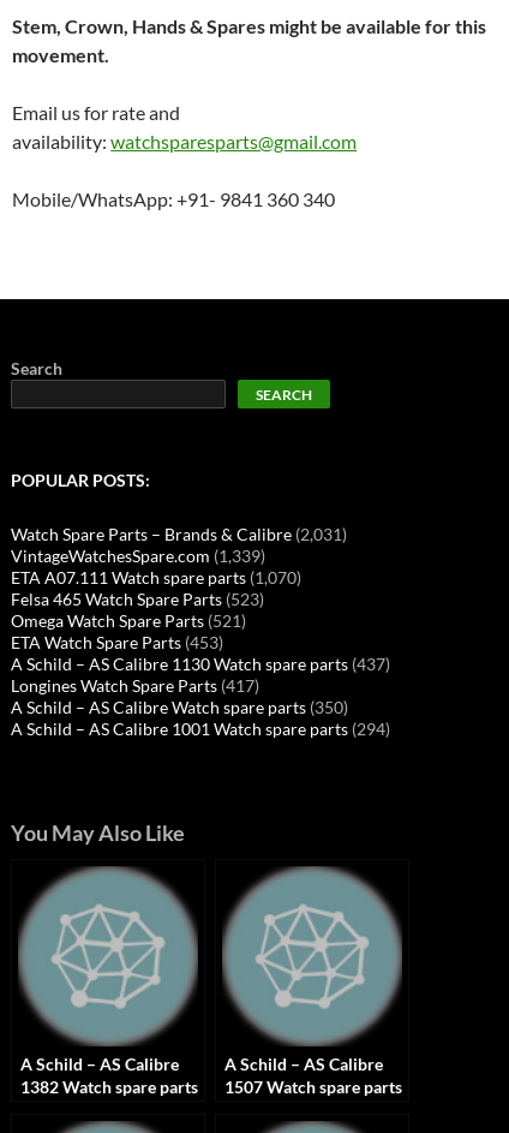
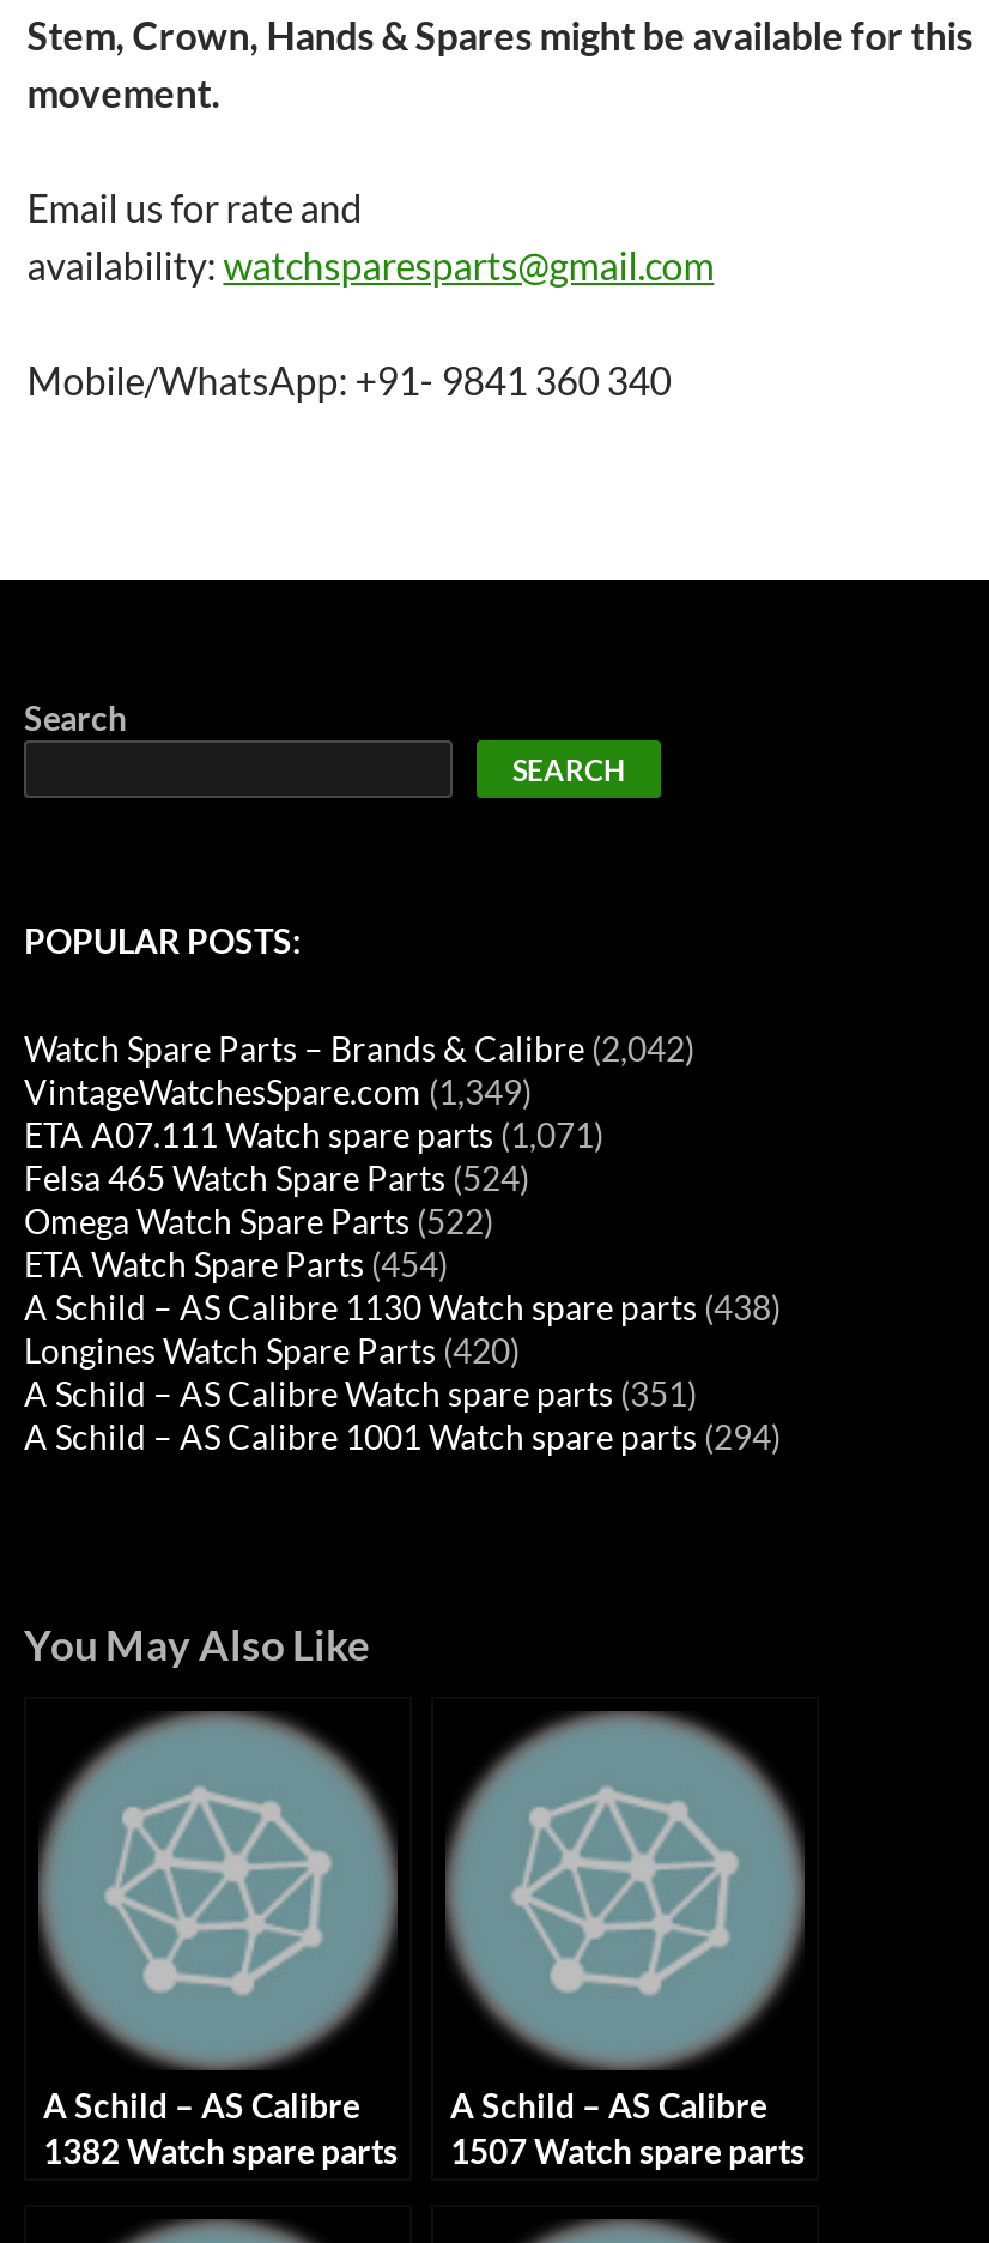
[11,524,347,545] Watch Spare Parts – Brands & Calibre (2,031) -> [24,1029,694,1070] Watch Spare Parts – Brands & Calibre (2,042)
[11,546,265,566] VintageWatchesSpare.com (1,339) -> [24,1072,532,1113] VintageWatchesSpare.com (1,349)
[11,568,301,588] ETA A07.111 Watch spare parts (1,070) -> [24,1116,603,1156] ETA A07.111 Watch spare parts (1,071)
[11,589,264,610] Felsa 465 Watch Spare Parts (523) -> [24,1159,529,1199] Felsa 465 Watch Spare Parts (524)
[11,611,246,631] Omega Watch Spare Parts (521) -> [24,1202,493,1243] Omega Watch Spare Parts (522)
[11,633,223,653] ETA Watch Spare Parts (453) -> [24,1245,448,1286] ETA Watch Spare Parts (454)
[11,654,390,675] A Schild – AS Calibre 1130 Watch spare parts (437) -> [24,1288,781,1329] A Schild – AS Calibre 1130 Watch spare parts (438)
[11,676,259,696] Longines Watch Spare Parts (417) -> [24,1331,520,1372] Longines Watch Spare Parts (420)
[11,697,348,718] A Schild – AS Calibre Watch spare parts (350) -> [24,1374,697,1415] A Schild – AS Calibre Watch spare parts (351)

